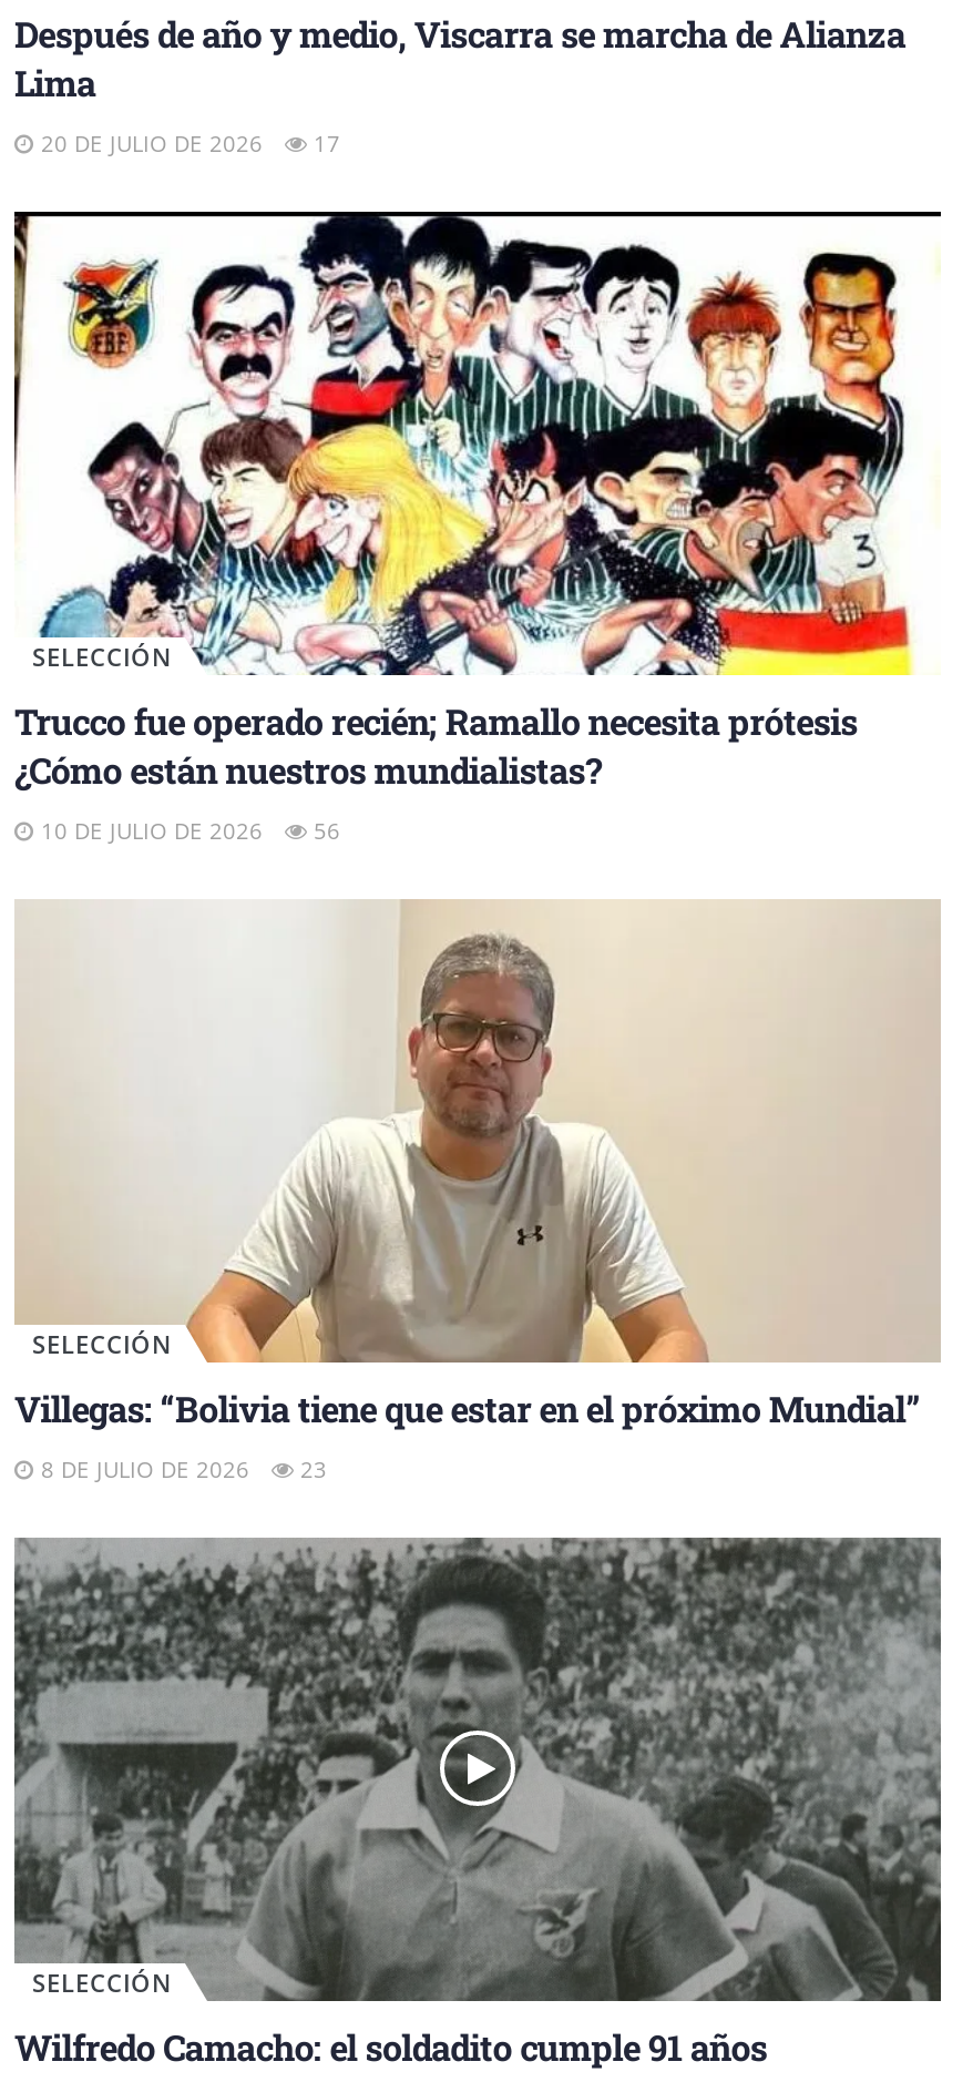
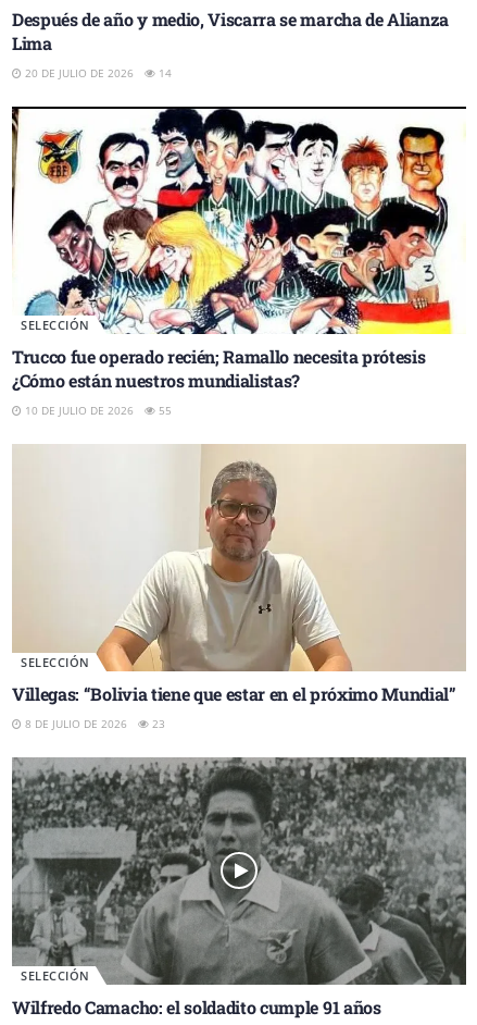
[34,127,340,159] 20 DE JULIO DE 2026 17 -> [22,65,172,81] 20 DE JULIO DE 2026 14
[34,815,340,846] 10 DE JULIO DE 2026 56 -> [22,403,172,418] 10 DE JULIO DE 2026 55

